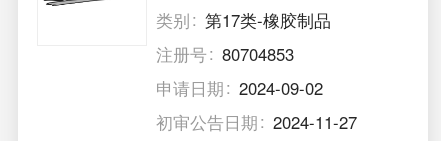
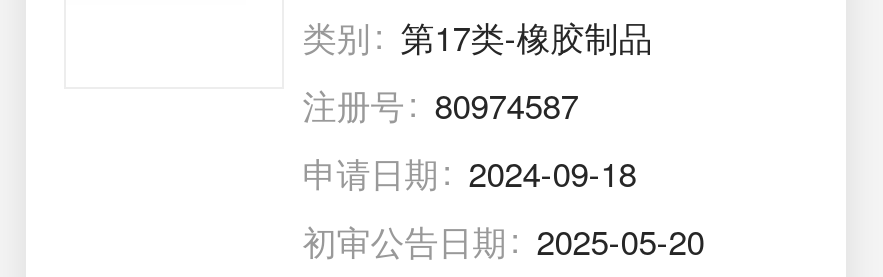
[156,42,294,66] 注册号 80704853 -> [303,81,579,129] 注册号 80974587
[156,76,323,100] 申请日期 2024-09-02 -> [303,149,637,197] 申请日期 2024-09-18
[156,110,357,134] 初审公告日期 2024-11-27 -> [303,217,705,265] 初审公告日期 2025-05-20

